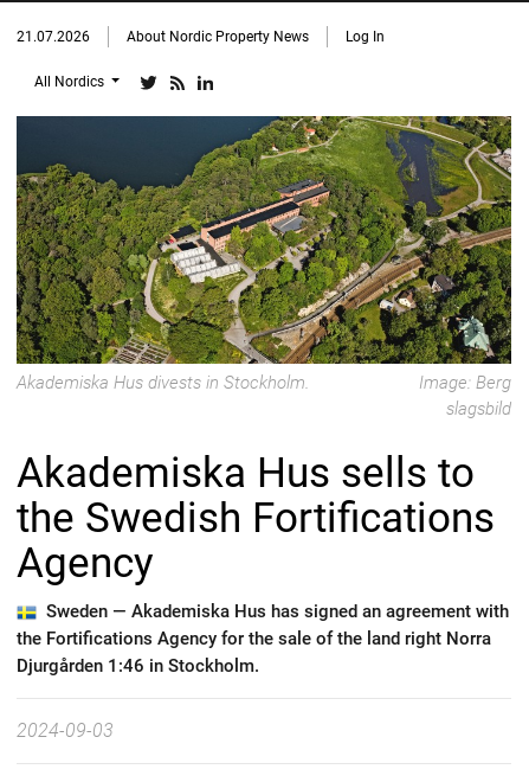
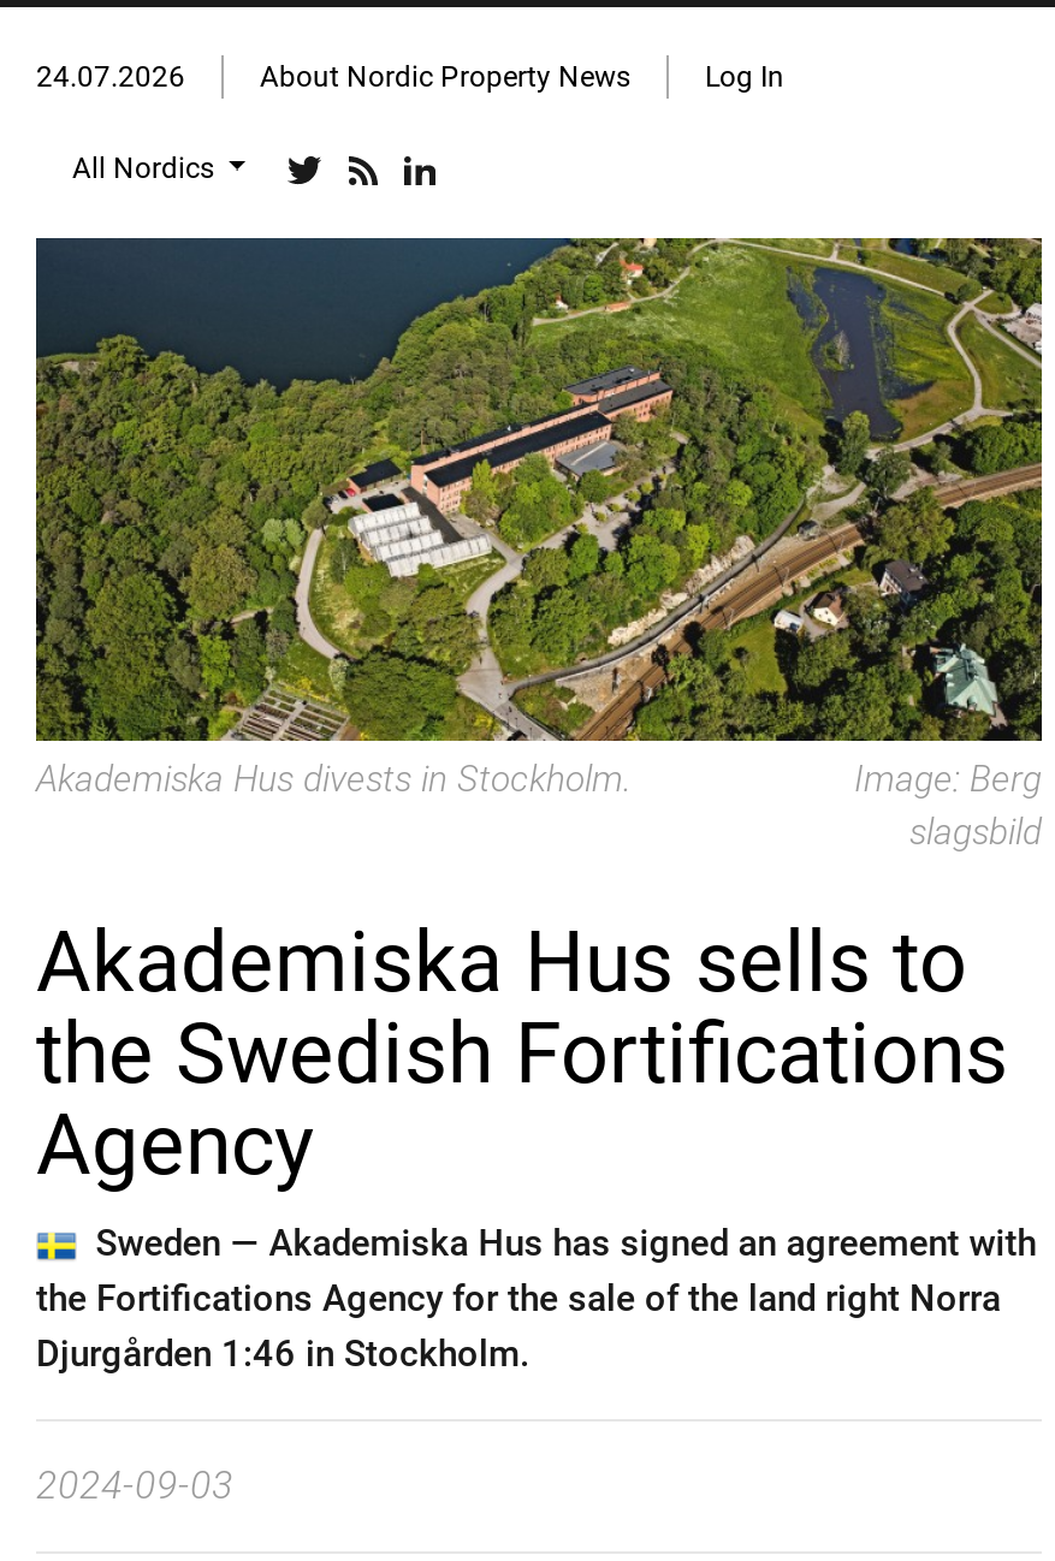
[17,28,90,45] 21.07.2026 -> [36,60,185,94] 24.07.2026

